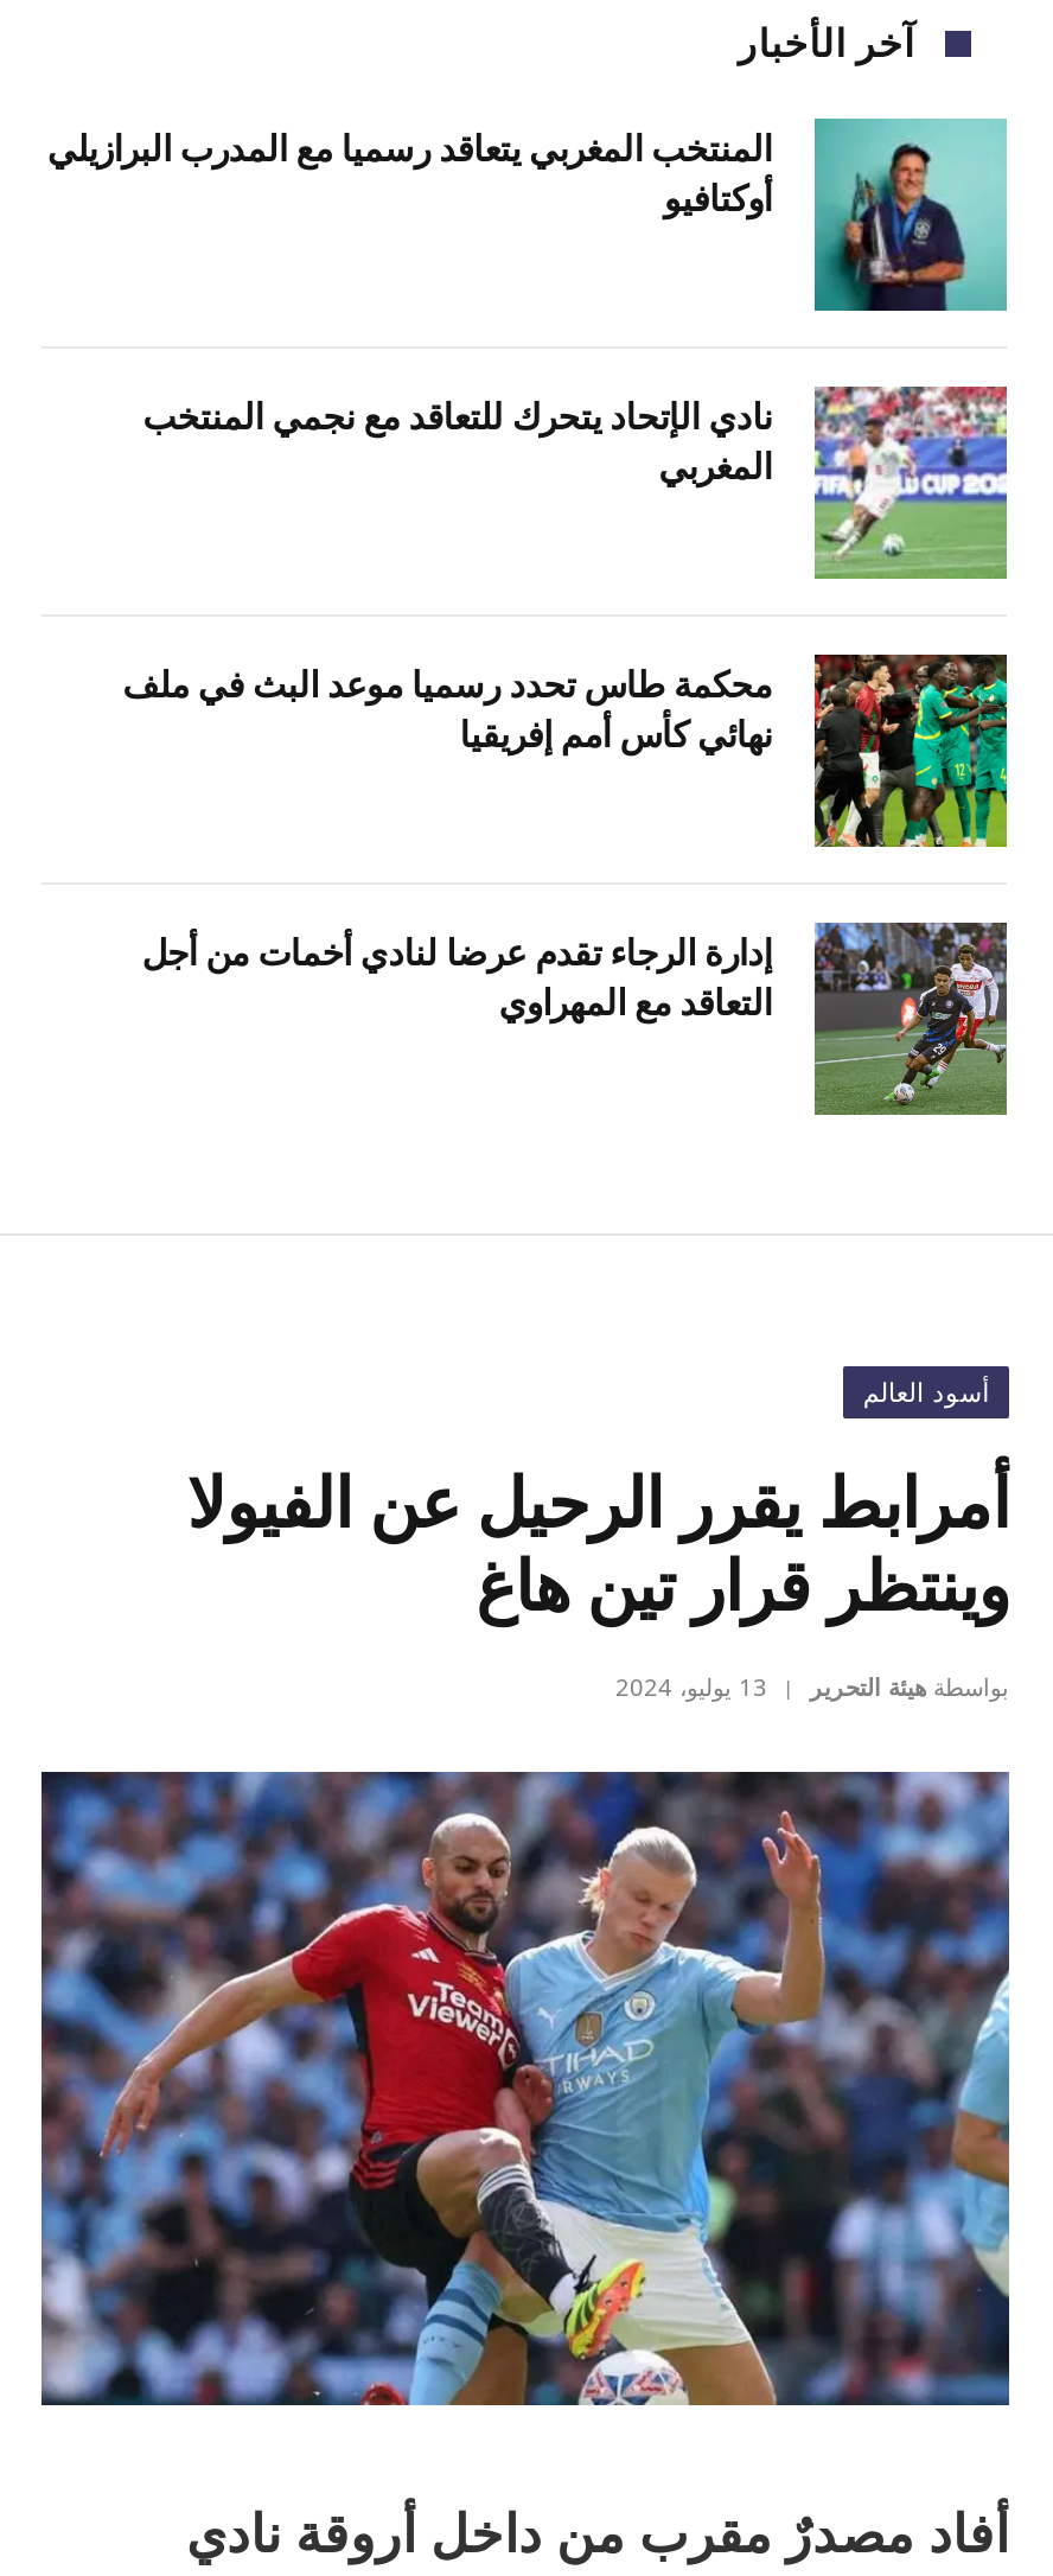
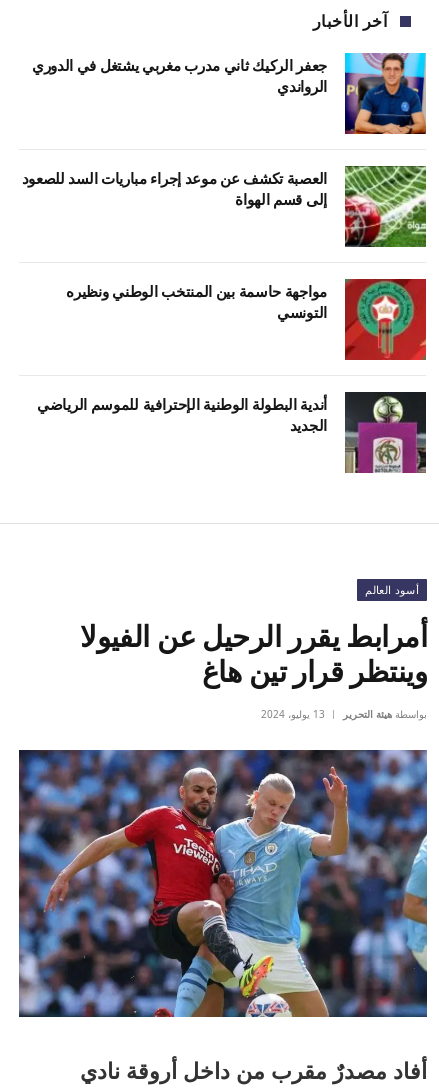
[47,116,1009,313] [image] | المنتخب المغربي يتعاقد رسميا مع المدرب البرازيلي | أوكتافيو -> [32,52,427,135] [image] | جعفر الركيك ثاني مدرب مغربي يشتغل في الدوري | الرواندي
[143,384,1009,581] [image] | نادي الإتحاد يتحرك للتعاقد مع نجمي المنتخب | المغربي -> [21,165,427,248] [image] | العصبة تكشف عن موعد إجراء مباريات السد للصعود | إلى قسم الهواة
[122,652,1009,849] [image] | محكمة طاس تحدد رسميا موعد البث في ملف | نهائي كأس أمم إفريقيا -> [66,278,427,361] [image] | مواجهة حاسمة بين المنتخب الوطني ونظيره | التونسي
[142,920,1009,1117] [image] | إدارة الرجاء تقدم عرضا لنادي أخمات من أجل | التعاقد مع المهراوي -> [37,391,427,474] [image] | أندية البطولة الوطنية الإحترافية للموسم الرياضي | الجديد

